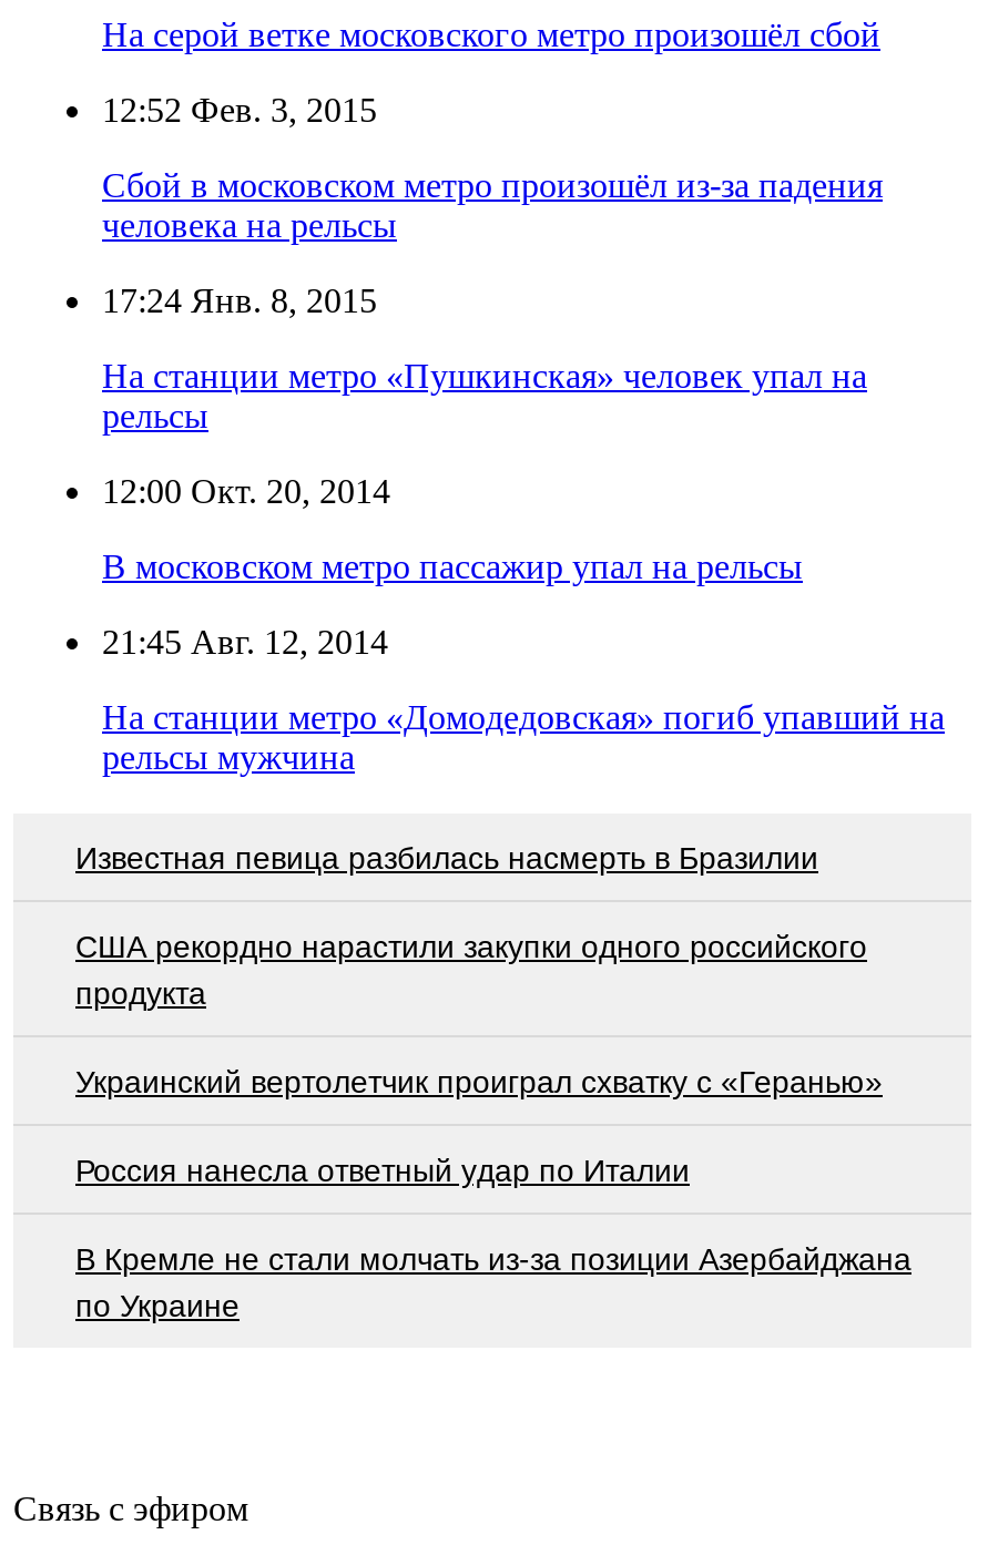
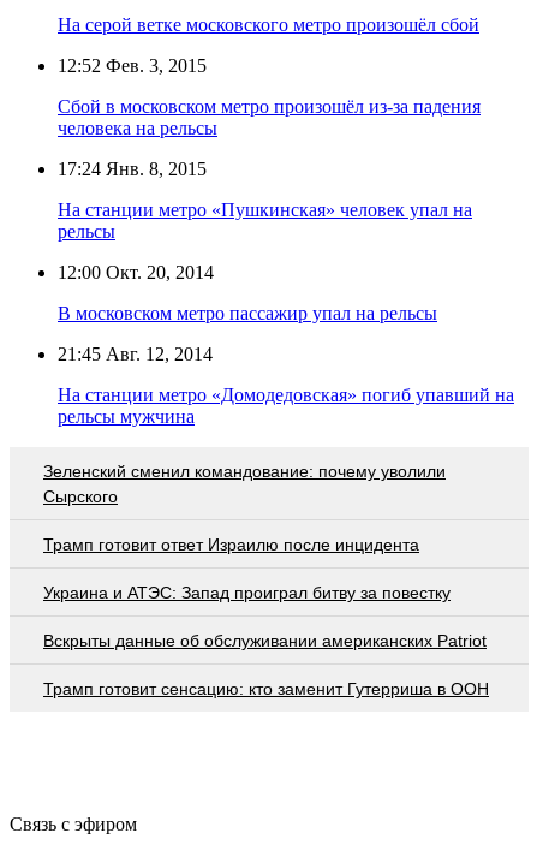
[75,839,818,875] Известная певица разбилась насмерть в Бразилии -> [43,461,446,506] Зеленский сменил командование: почему уволили | Сырского
[75,928,867,1010] США рекордно нарастили закупки одного российского | продукта -> [43,534,419,554] Трамп готовит ответ Израилю после инцидента
[75,1063,883,1099] Украинский вертолетчик проиграл схватку с «Геранью» -> [43,582,451,602] Украина и АТЭС: Запад проиграл битву за повестку
[75,1152,690,1187] Россия нанесла ответный удар по Италии -> [43,631,487,650] Вскрыты данные об обслуживании американских Patriot
[75,1240,911,1322] В Кремле не стали молчать из-за позиции Азербайджана | по Украине -> [43,679,489,698] Трамп готовит сенсацию: кто заменит Гутерриша в ООН

